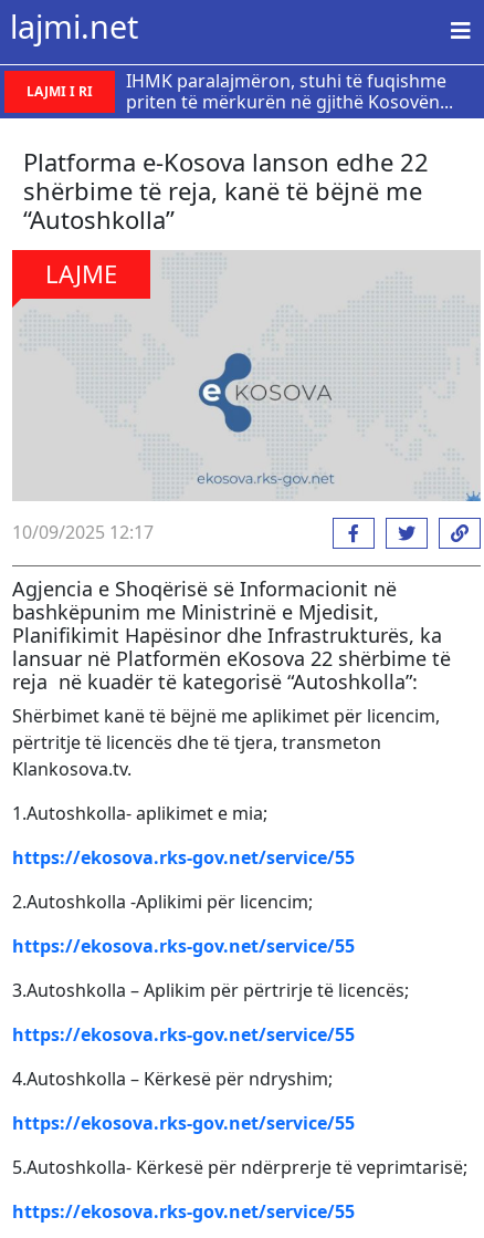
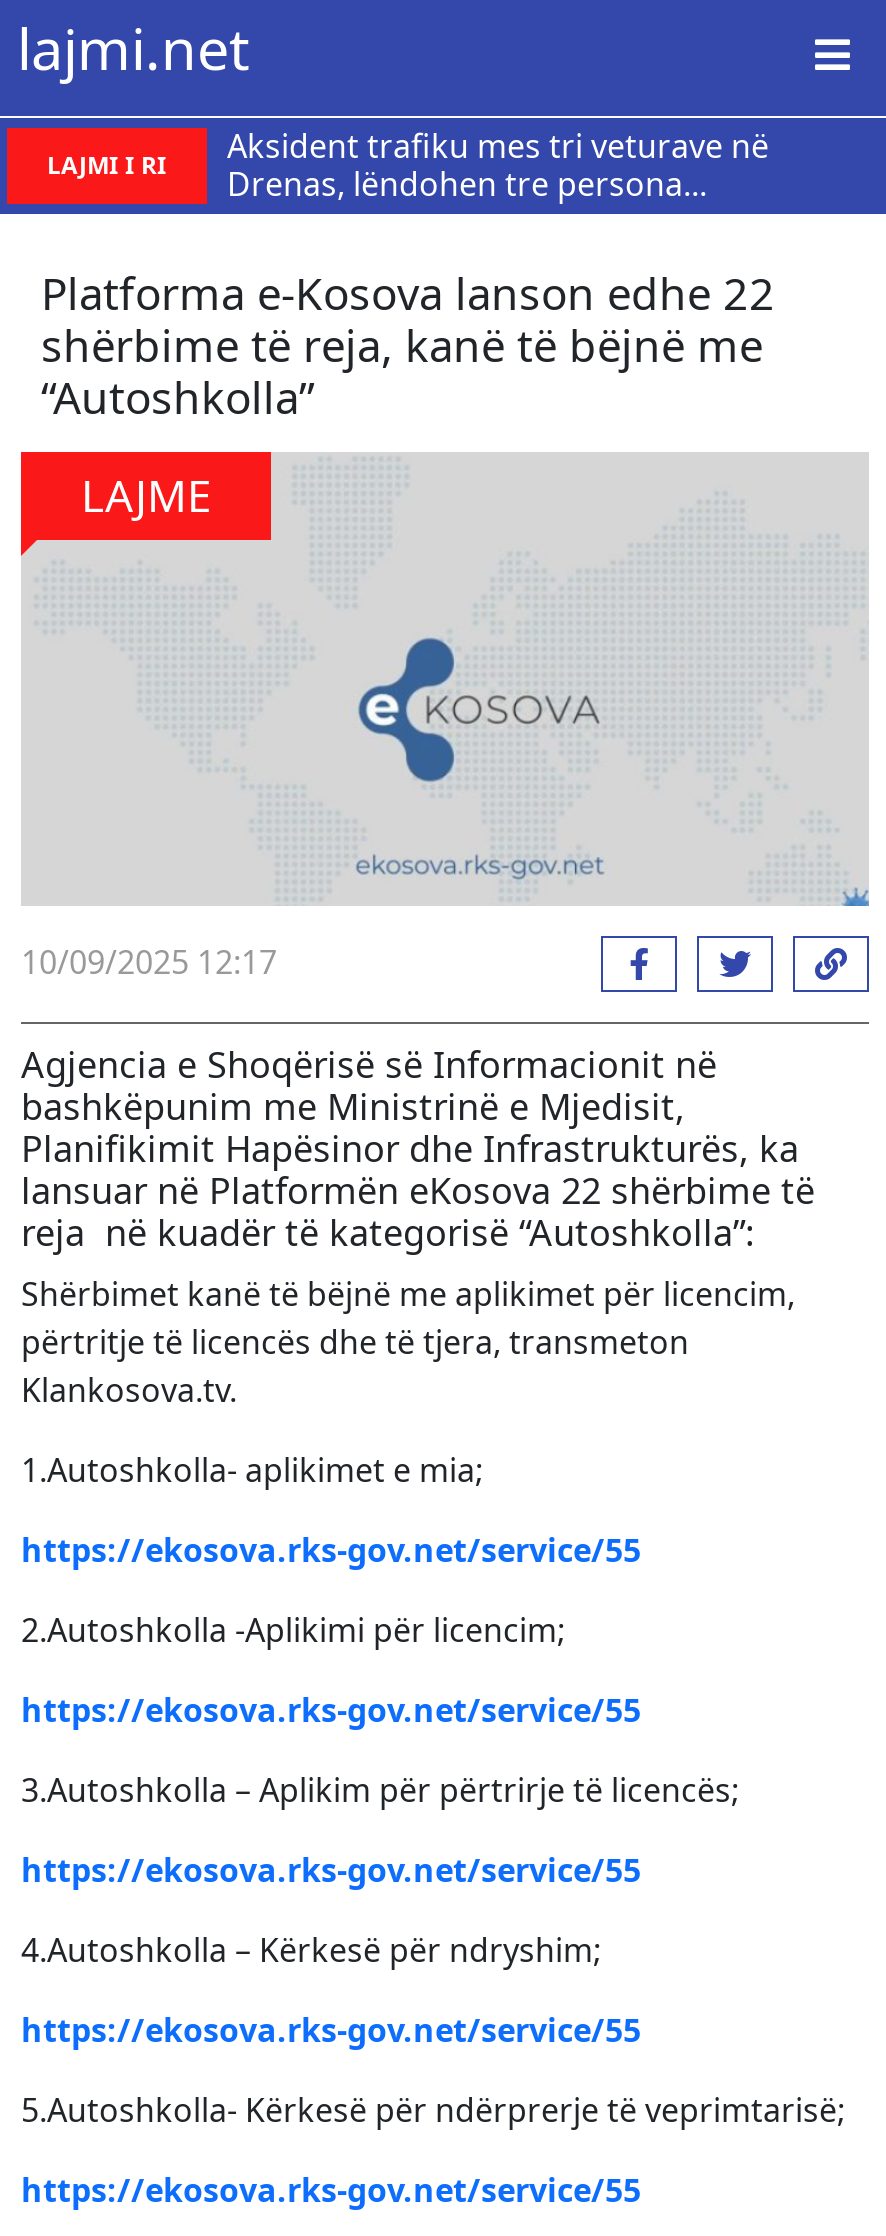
[126,69,453,114] IHMK paralajmëron, stuhi të fuqishme | priten të mërkurën në gjithë Kosovën... -> [227,124,769,206] Aksident trafiku mes tri veturave në | Drenas, lëndohen tre persona...

